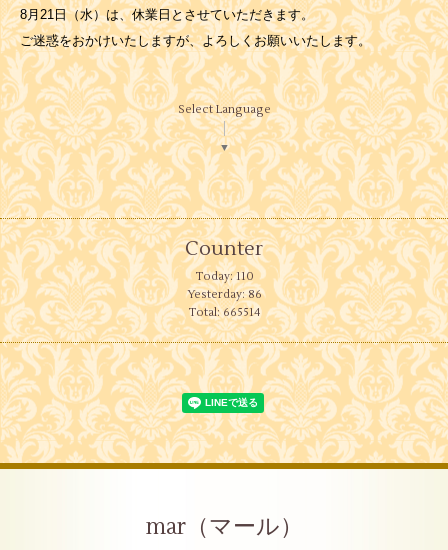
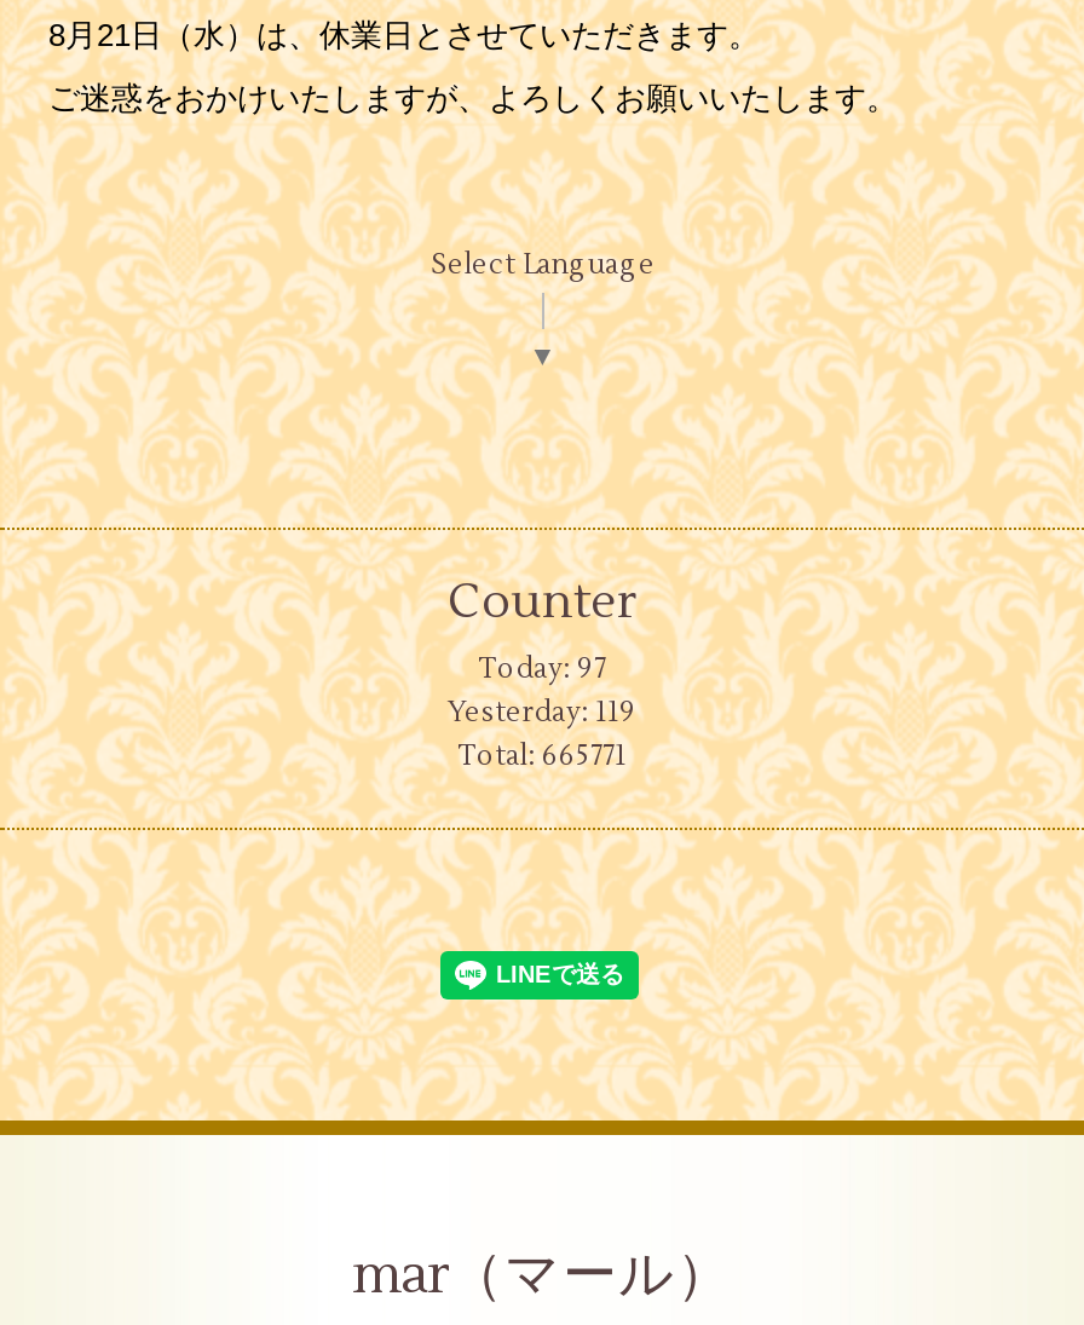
[194,269,253,284] Today: 110 -> [478,650,606,686] Today: 97
[186,287,261,302] Yesterday: 86 -> [448,694,636,730] Yesterday: 119
[188,305,260,320] Total: 665514 -> [457,737,627,773] Total: 665771

